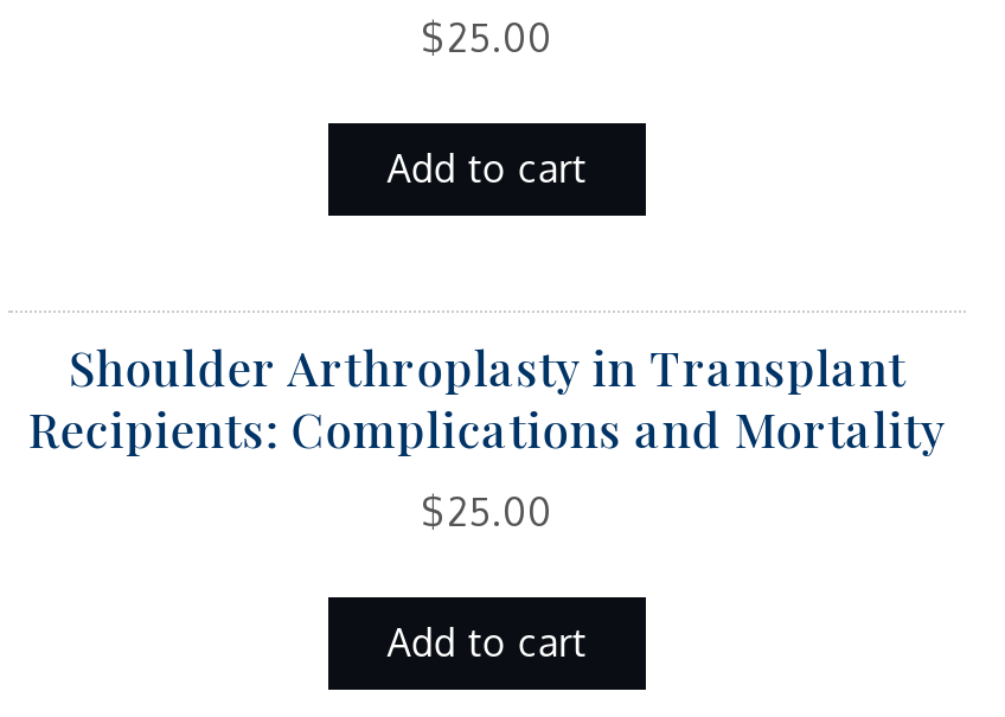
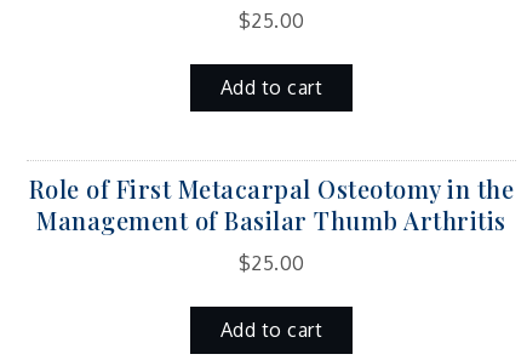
[28,333,946,459] Shoulder Arthroplasty in Transplant | Recipients: Complications and Mortality -> [29,172,514,236] Role of First Metacarpal Osteotomy in the | Management of Basilar Thumb Arthritis

